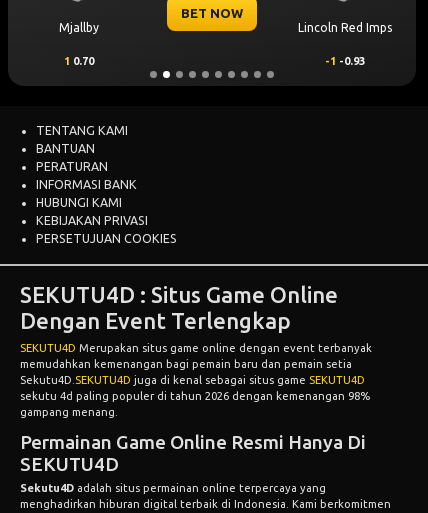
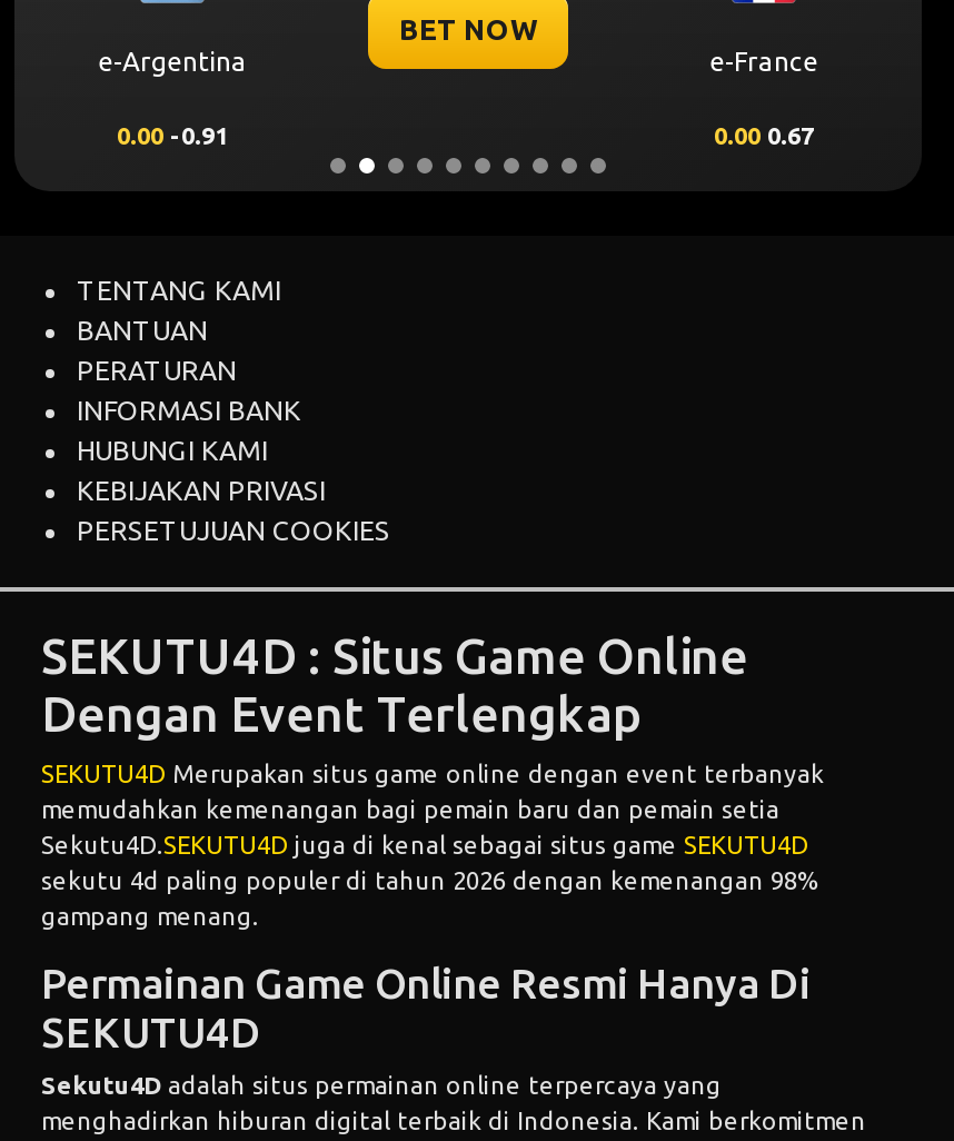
[59,20,99,33] Mjallby -> [98,46,247,75] e-Argentina
[298,20,392,33] Lincoln Red Imps -> [709,46,818,75] e-France
[64,55,365,67] 1 0.70 | -1 -0.93 -> [117,122,814,149] 0.00 -0.91 | 0.00 0.67

